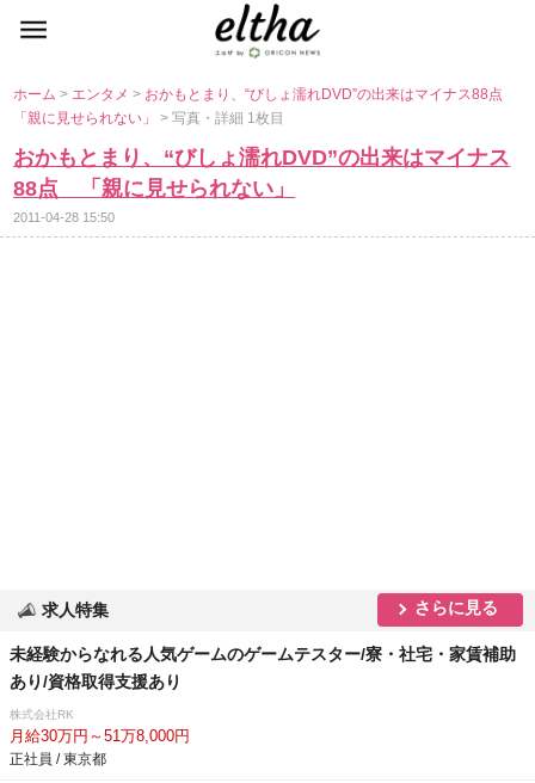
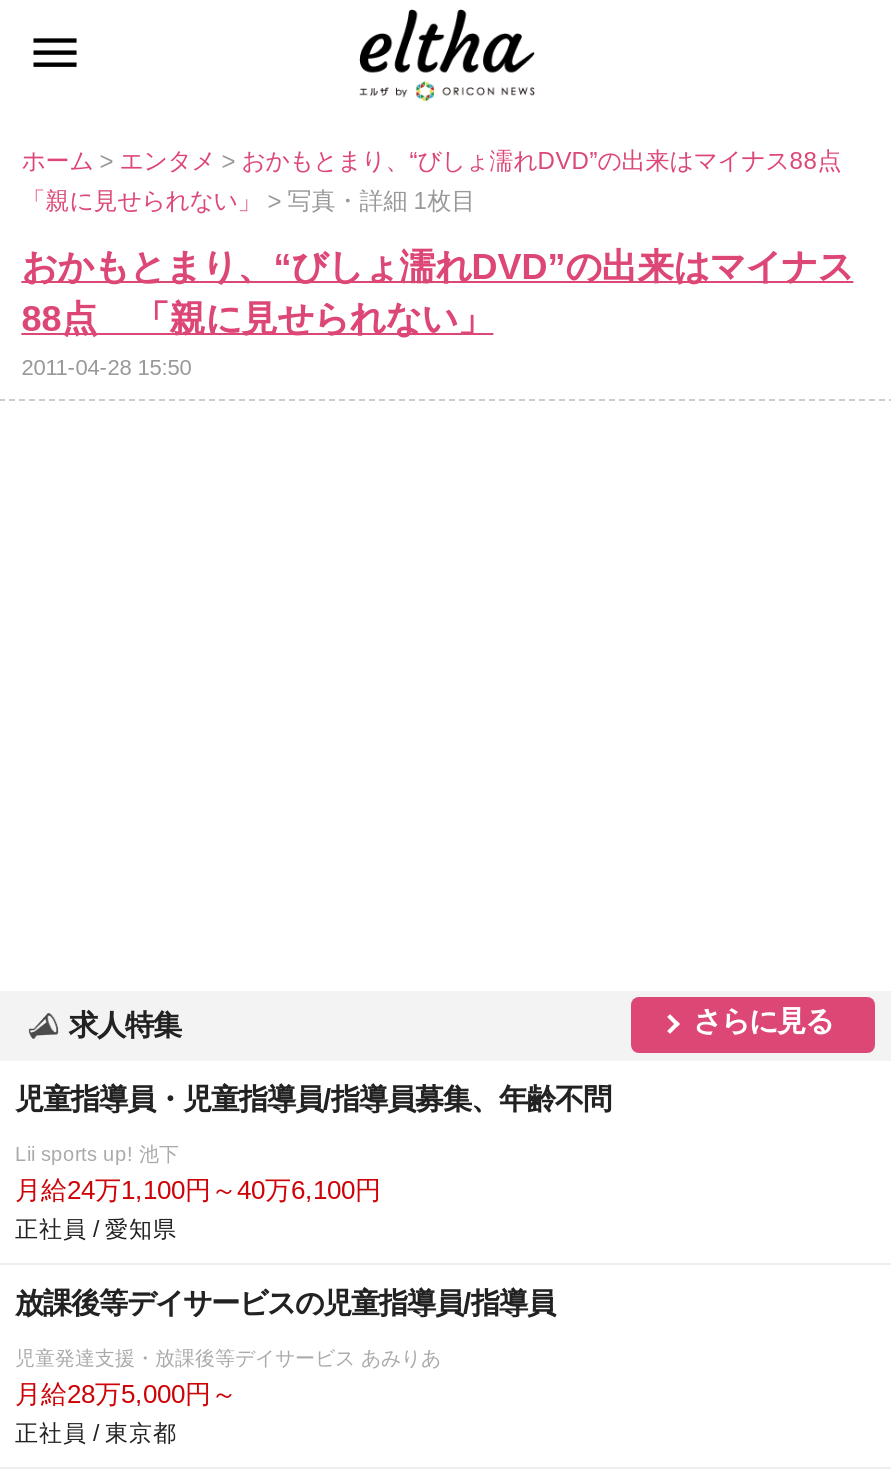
[10,645,516,745] 未経験からなれる人気ゲームのゲームテスター/寮・社宅・家賃補助 | あり/資格取得支援あり | 株式会社RK | 月給30万円～51万8,000円 -> [15,1083,611,1409] 児童指導員・児童指導員/指導員募集、年齢不問 | Lii sports up! 池下 | 月給24万1,100円～40万6,100円 | 正社員 / 愛知県 | 放課後等デイサービスの児童指導員/指導員 | 児童発達支援・放課後等デイサービス あみりあ | 月給28万5,000円～

